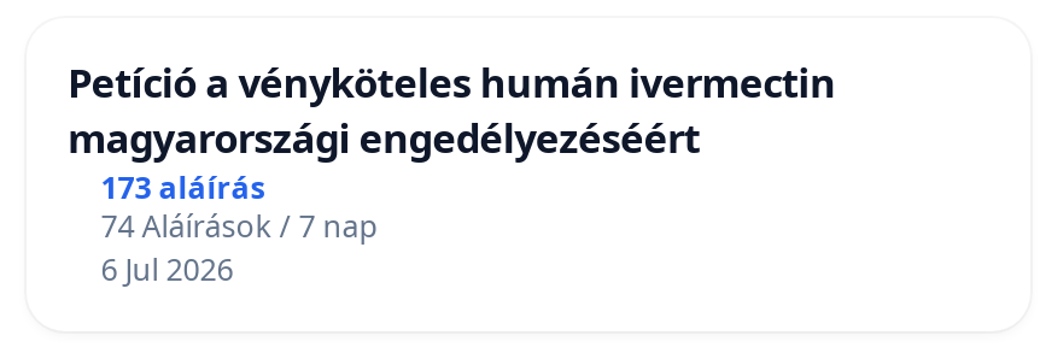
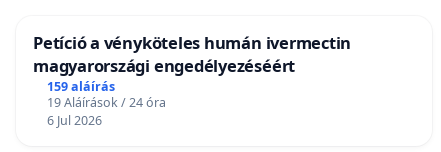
[101,167,265,208] 173 aláírás -> [47,78,115,95] 159 aláírás
[101,206,378,246] 74 Aláírások / 7 nap -> [47,94,166,111] 19 Aláírások / 24 óra

